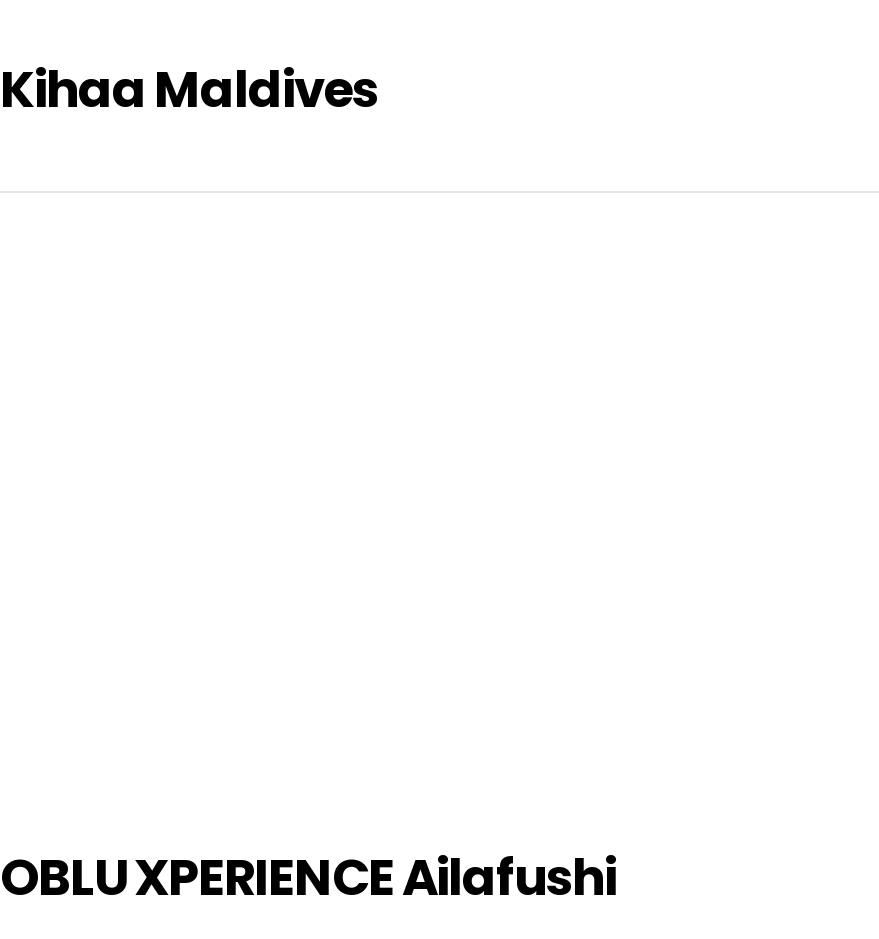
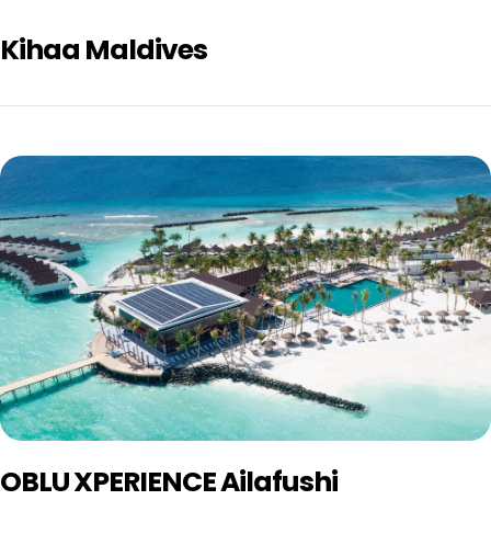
none -> [3,155,488,442] [image]

